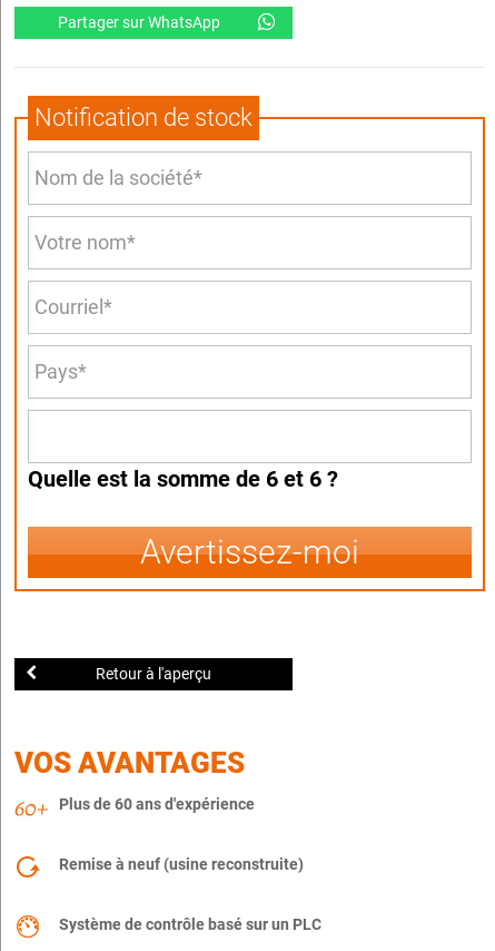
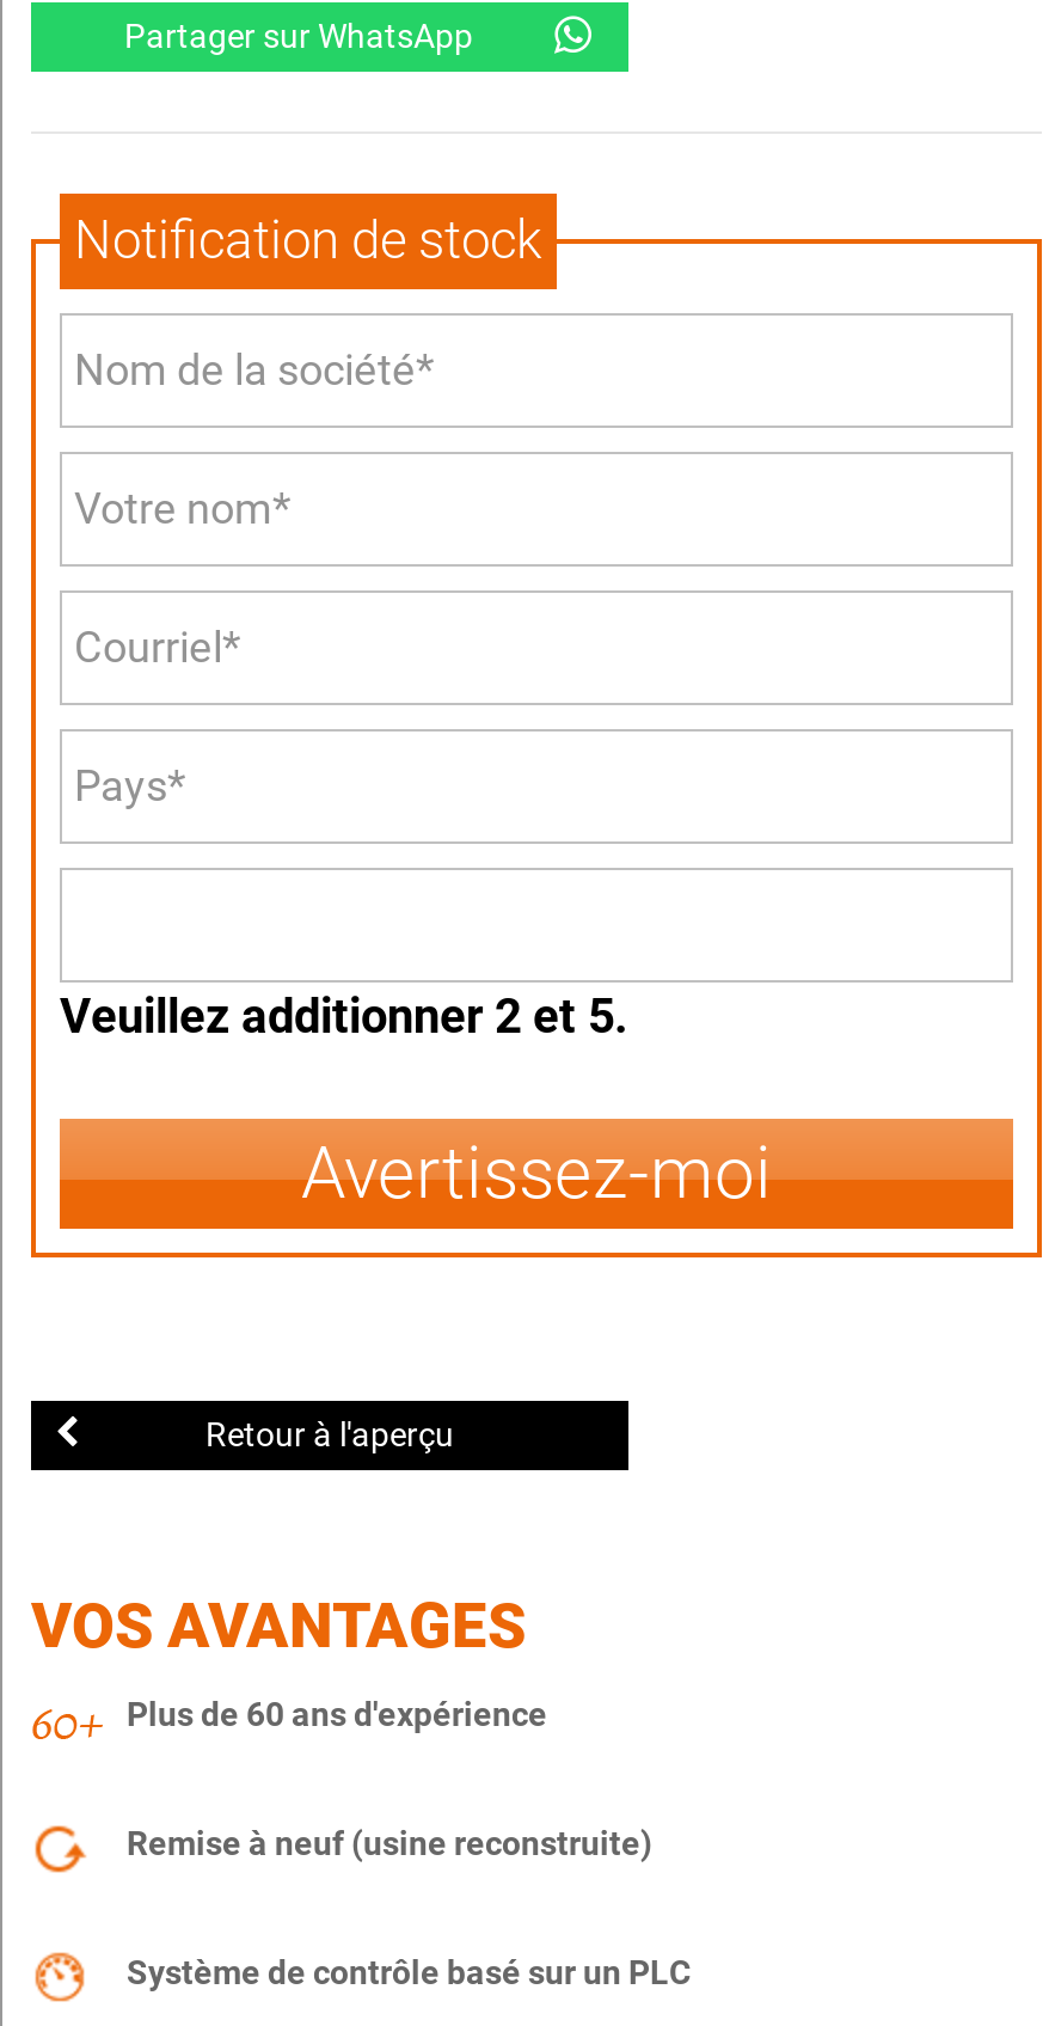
[28,466,338,493] Quelle est la somme de 6 et 6 ? -> [60,988,628,1046] Veuillez additionner 2 et 5.

